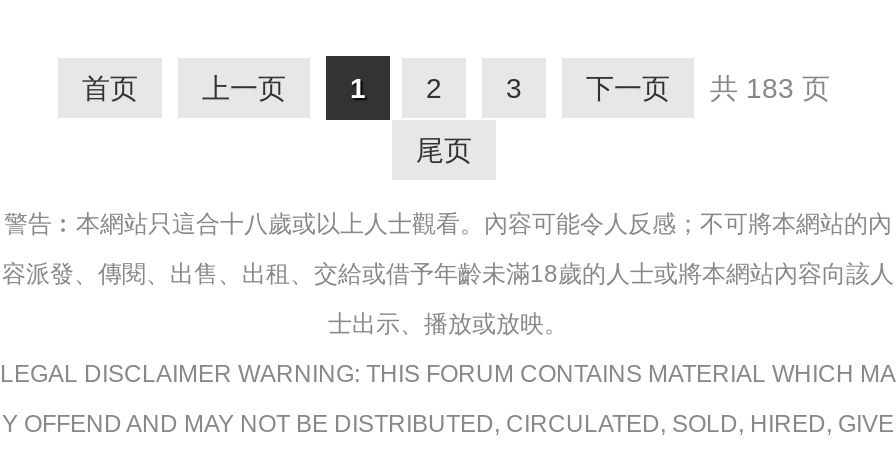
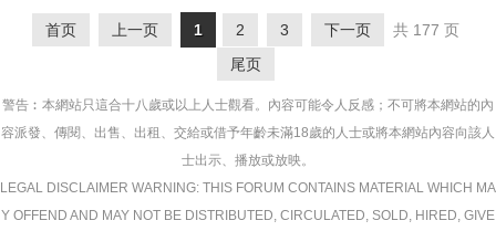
[82,72,838,104] 首页 上一页 1 2 3 下一页 共 183 页 -> [45,21,464,39] 首页 上一页 1 2 3 下一页 共 177 页

